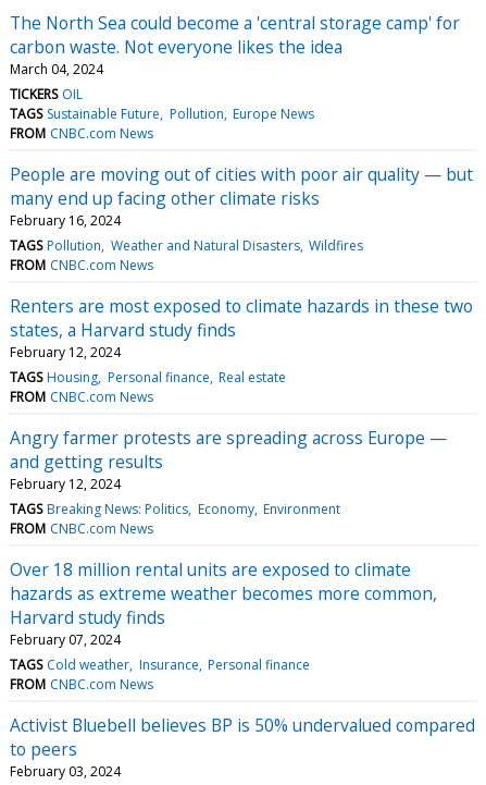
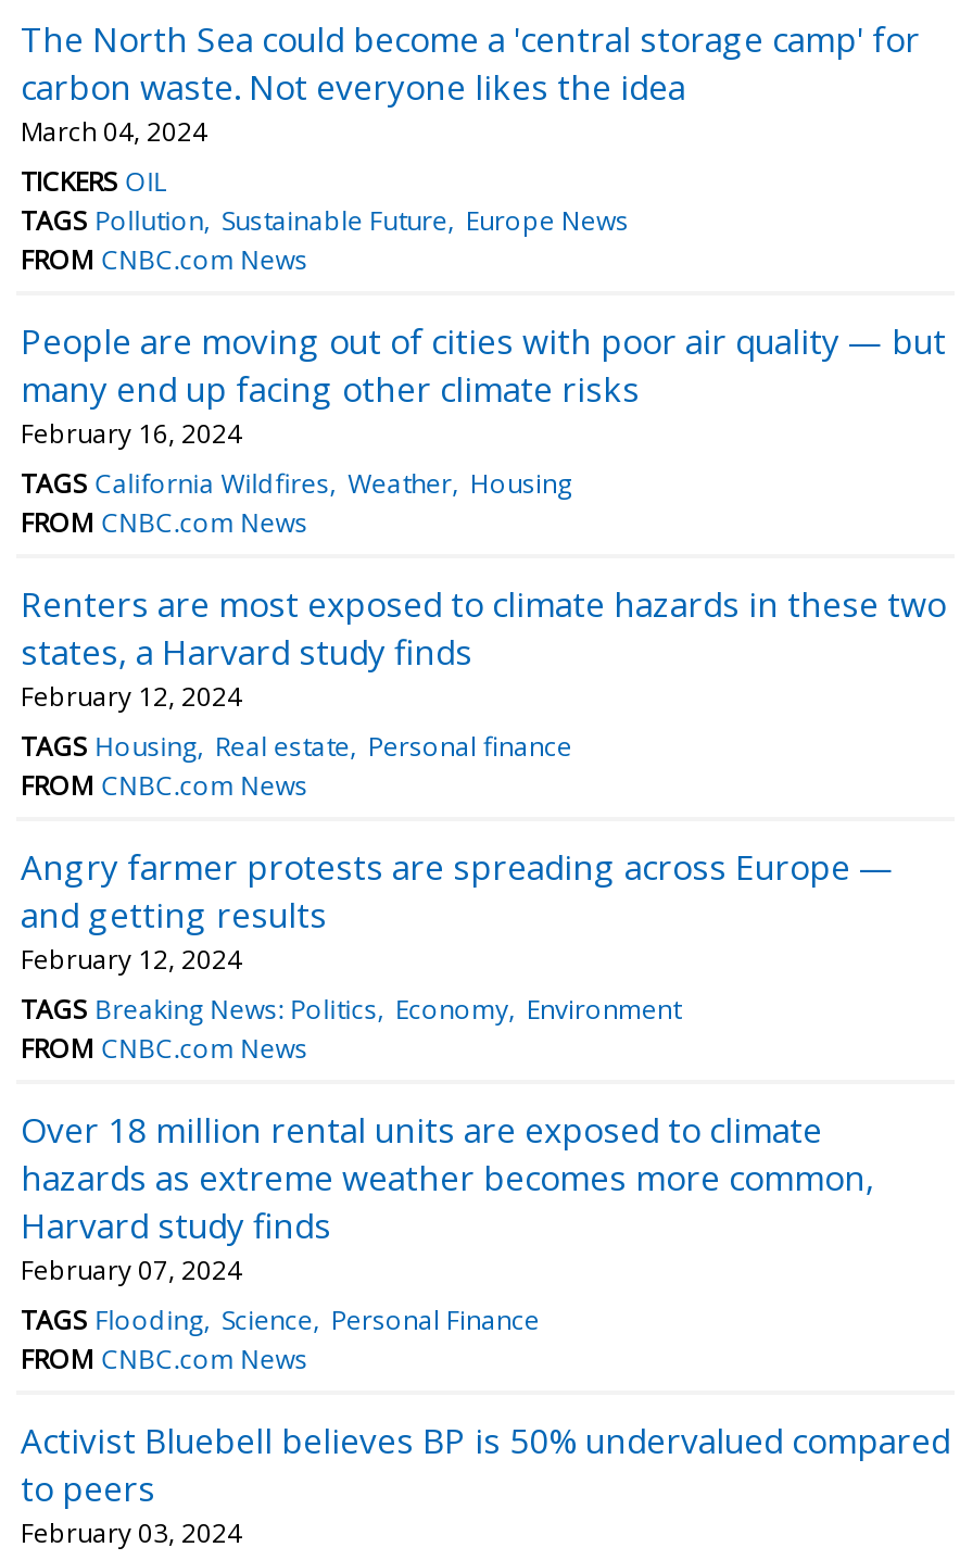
[10,104,314,123] TAGS Sustainable Future Pollution Europe News -> [21,202,629,239] TAGS Pollution Sustainable Future Europe News
[10,236,363,255] TAGS Pollution Weather and Natural Disasters Wildfires -> [21,465,572,502] TAGS California Wildfires Weather Housing
[10,368,286,386] TAGS Housing Personal finance Real estate -> [21,728,572,765] TAGS Housing Real estate Personal finance
[10,655,310,674] TAGS Cold weather Insurance Personal finance -> [21,1301,540,1338] TAGS Flooding Science Personal Finance

